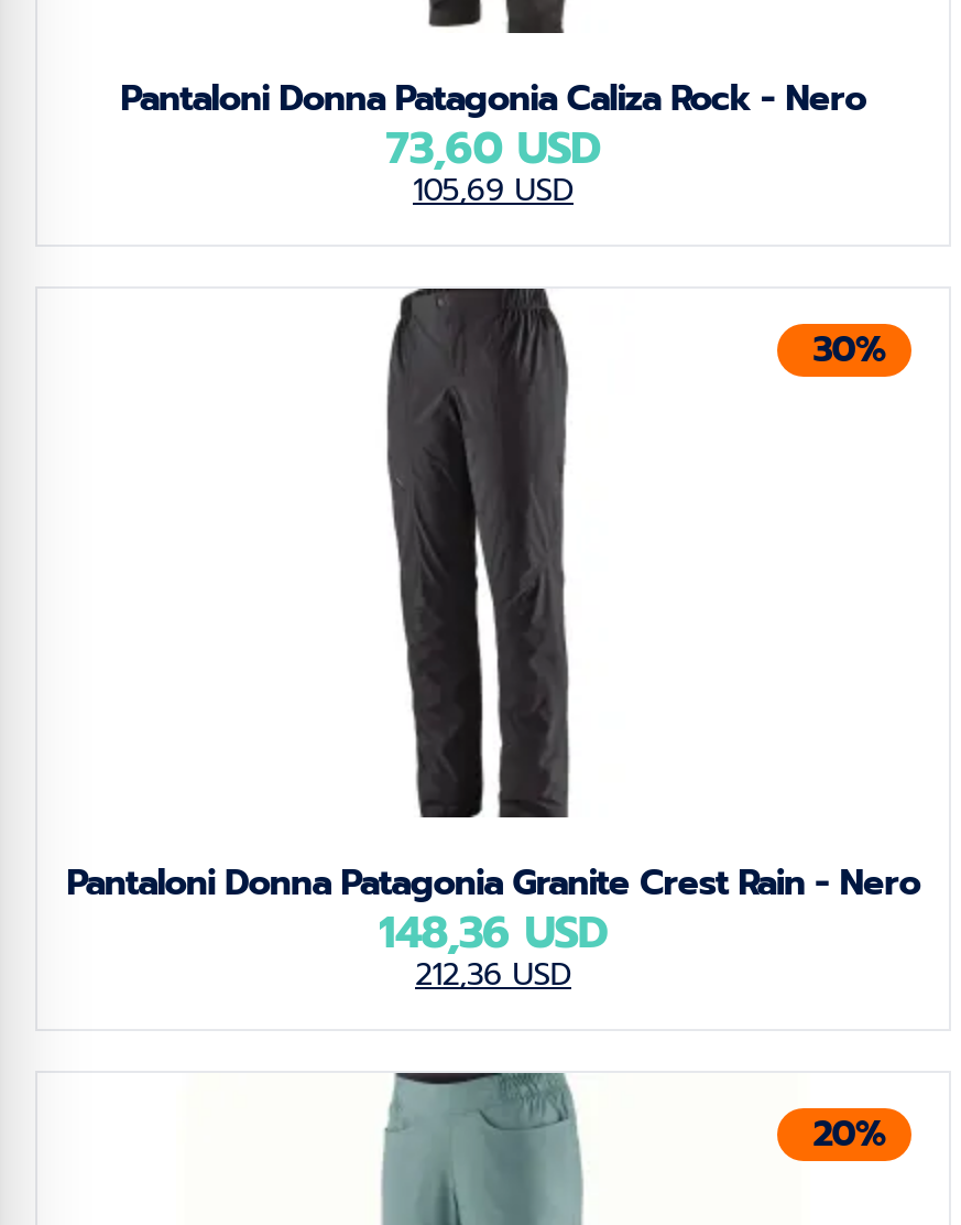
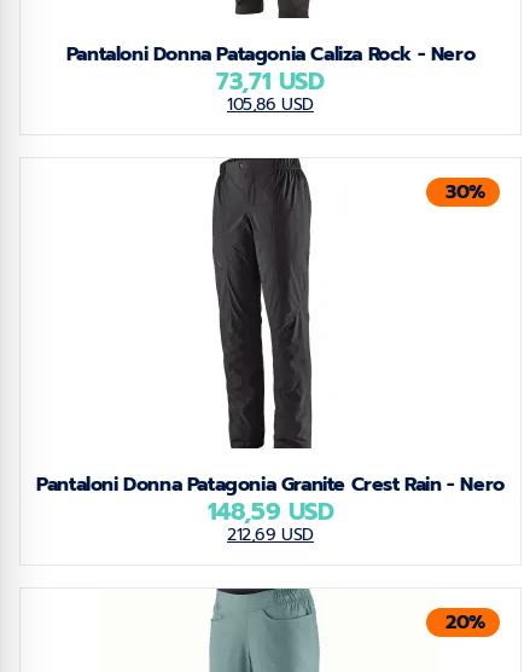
[386,114,600,180] 73,60 USD -> [216,62,324,99] 73,71 USD
[413,167,574,213] 105,69 USD -> [227,91,314,117] 105,86 USD
[379,898,608,964] 148,36 USD -> [207,493,334,529] 148,59 USD
[415,951,571,997] 212,36 USD -> [227,522,314,547] 212,69 USD

